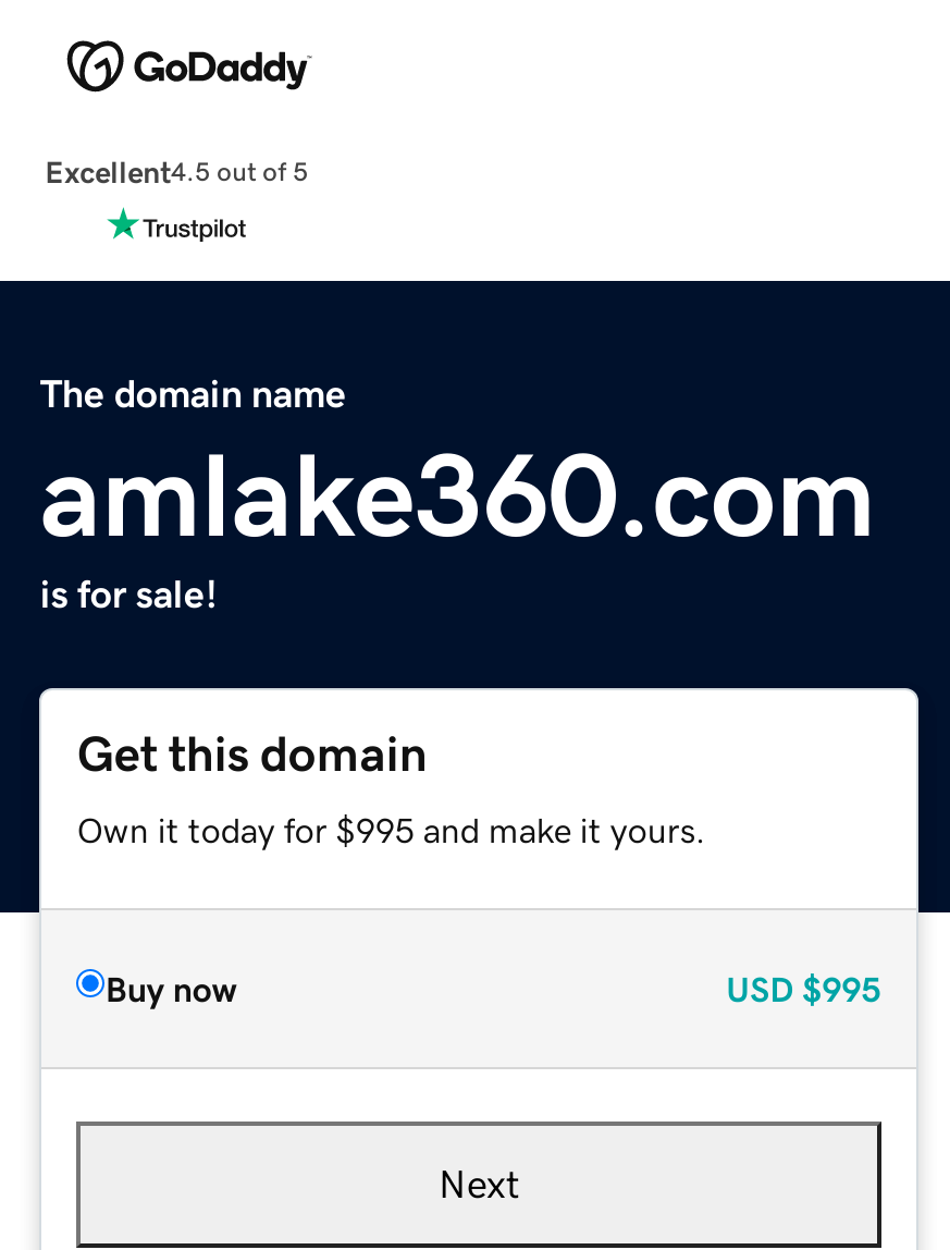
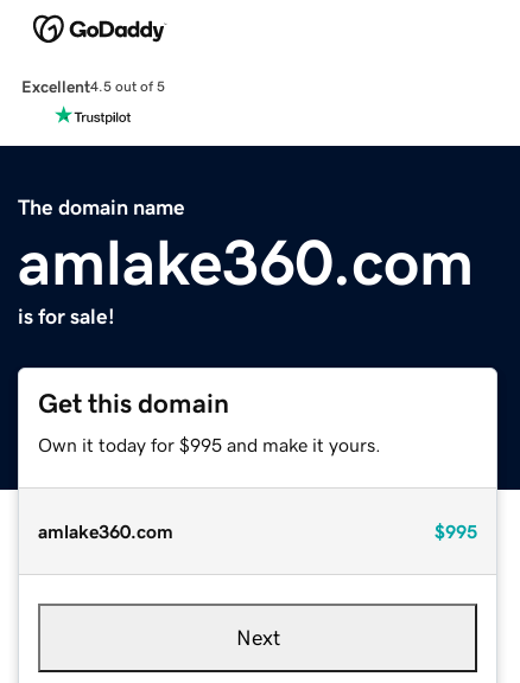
[105,970,881,1005] Buy now | USD $995 -> [38,521,477,540] amlake360.com | $995

